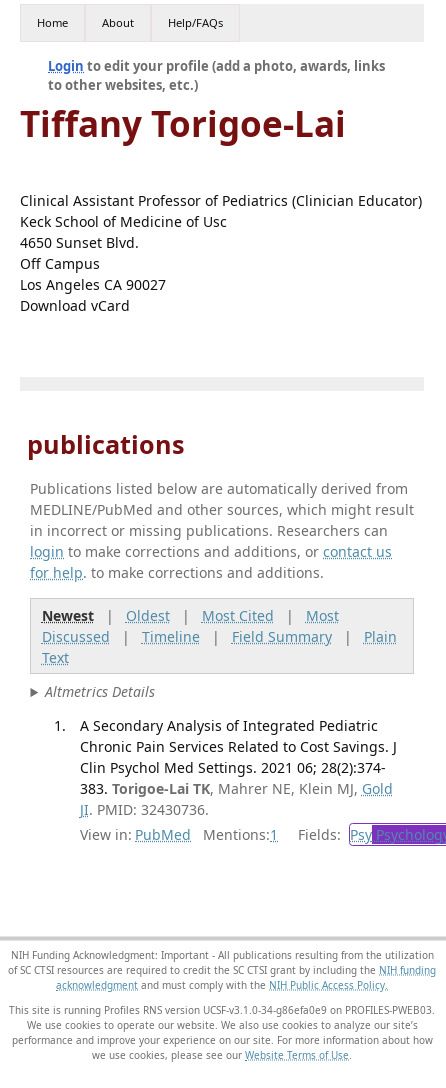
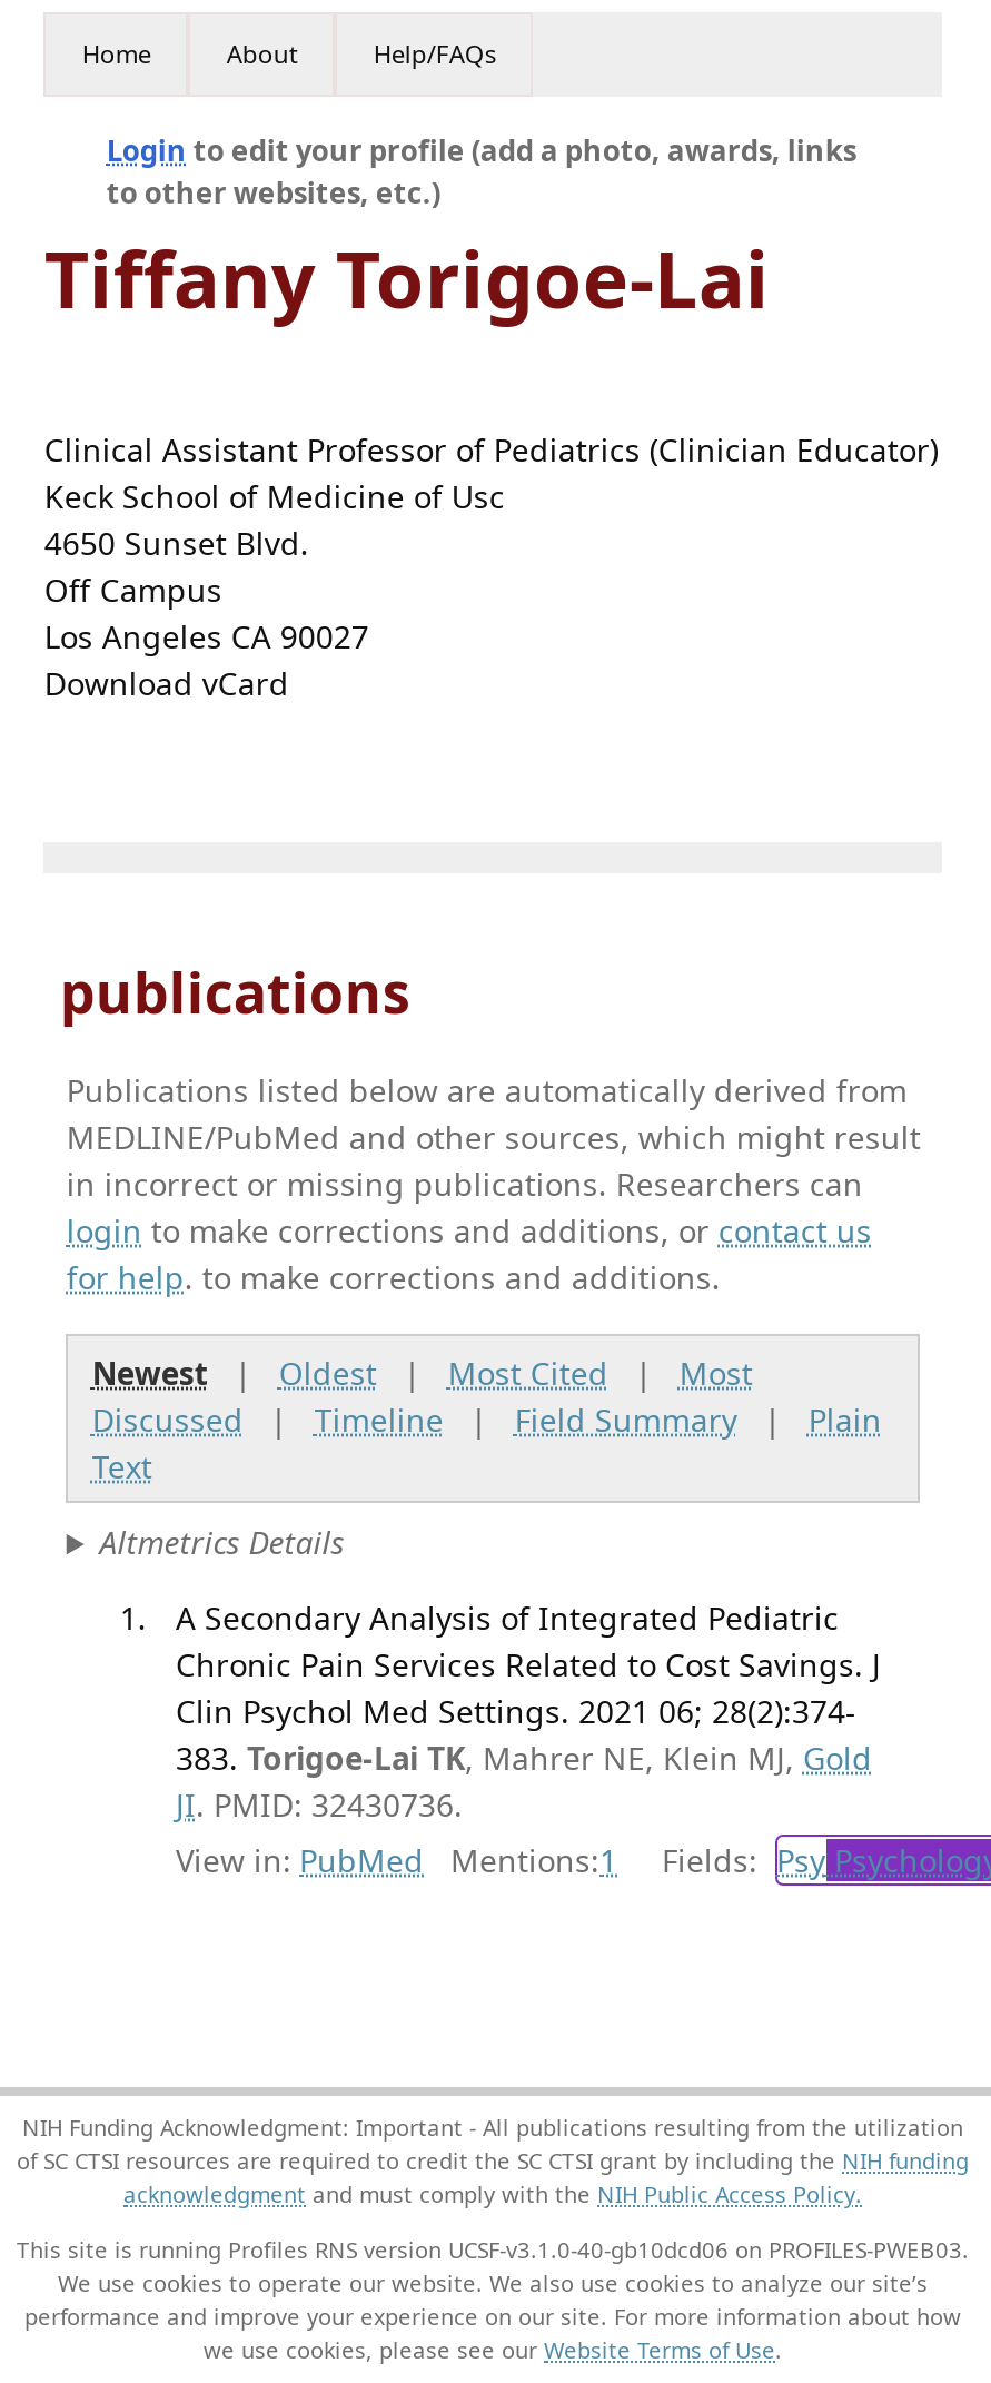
[9,1002,435,1016] This site is running Profiles RNS version UCSF-v3.1.0-34-g86efa0e9 on PROFILES-PWEB03. -> [17,2233,969,2264] This site is running Profiles RNS version UCSF-v3.1.0-40-gb10dcd06 on PROFILES-PWEB03.

